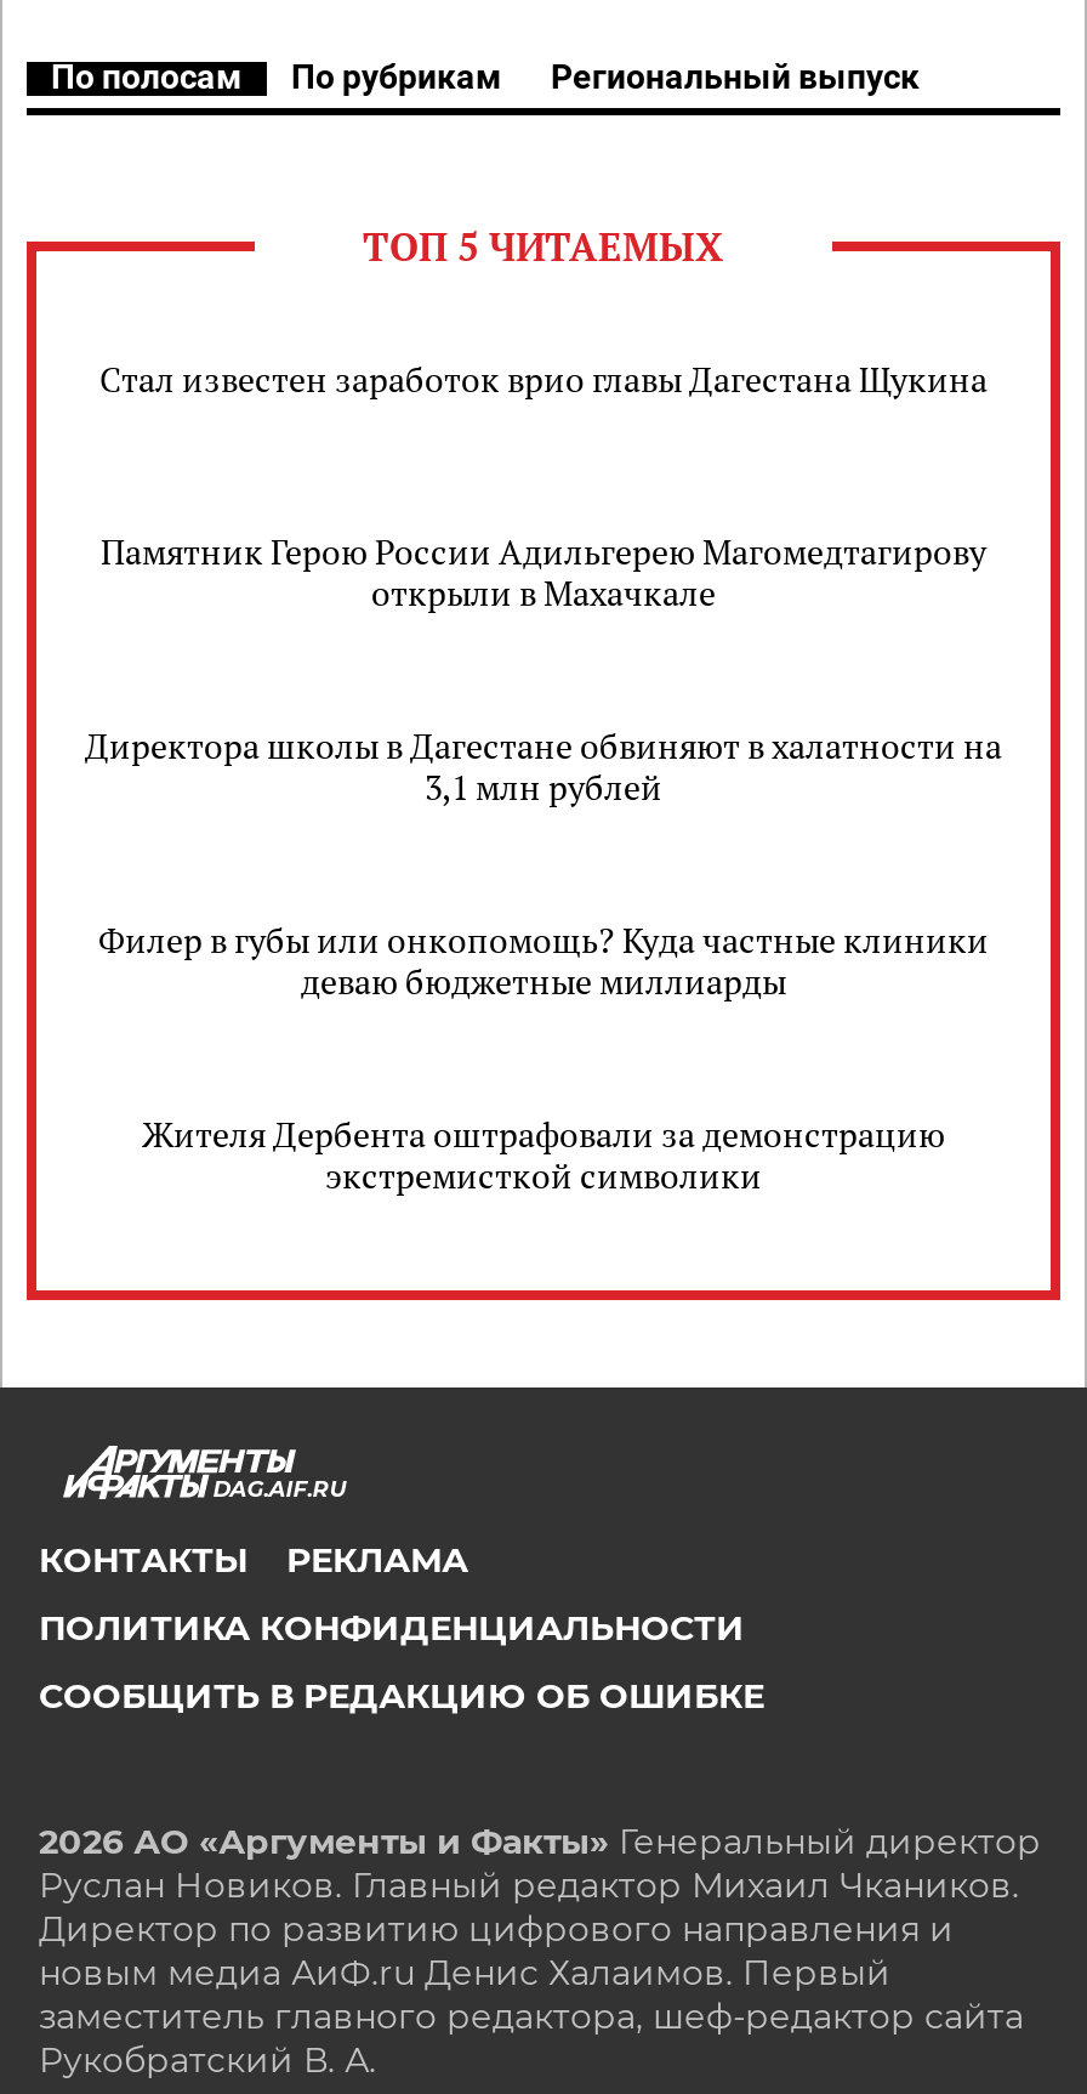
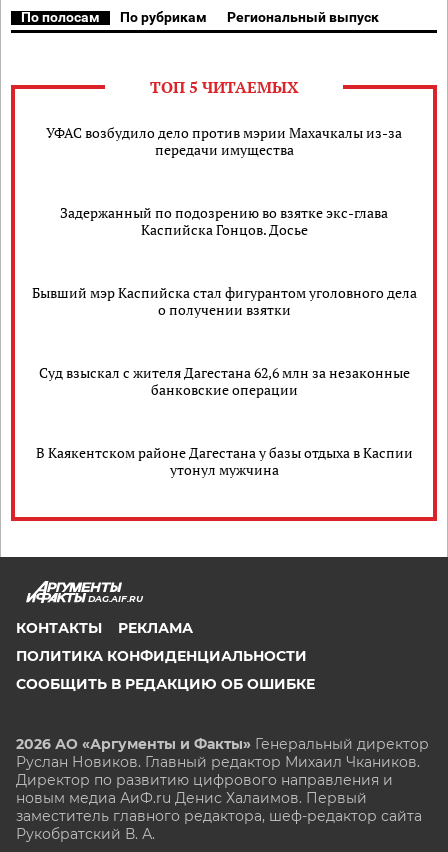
[99,354,988,401] Стал известен заработок врио главы Дагестана Щукина -> [46,123,402,159] УФАС возбудило дело против мэрии Махачкалы из-за | передачи имущества
[101,528,986,615] Памятник Герою России Адильгерею Магомедтагирову | открыли в Махачкале -> [60,203,388,239] Задержанный по подозрению во взятке экс-глава | Каспийска Гонцов. Досье
[85,722,1002,810] Директора школы в Дагестане обвиняют в халатности на | 3,1 млн рублей -> [31,283,416,319] Бывший мэр Каспийска стал фигурантом уголовного дела | о получении взятки
[98,917,989,1004] Филер в губы или онкопомощь? Куда частные клиники | деваю бюджетные миллиарды -> [38,363,409,399] Суд взыскал с жителя Дагестана 62,6 млн за незаконные | банковские операции
[142,1111,945,1198] Жителя Дербента оштрафовали за демонстрацию | экстремисткой символики -> [35,443,412,479] В Каякентском районе Дагестана у базы отдыха в Каспии | утонул мужчина

